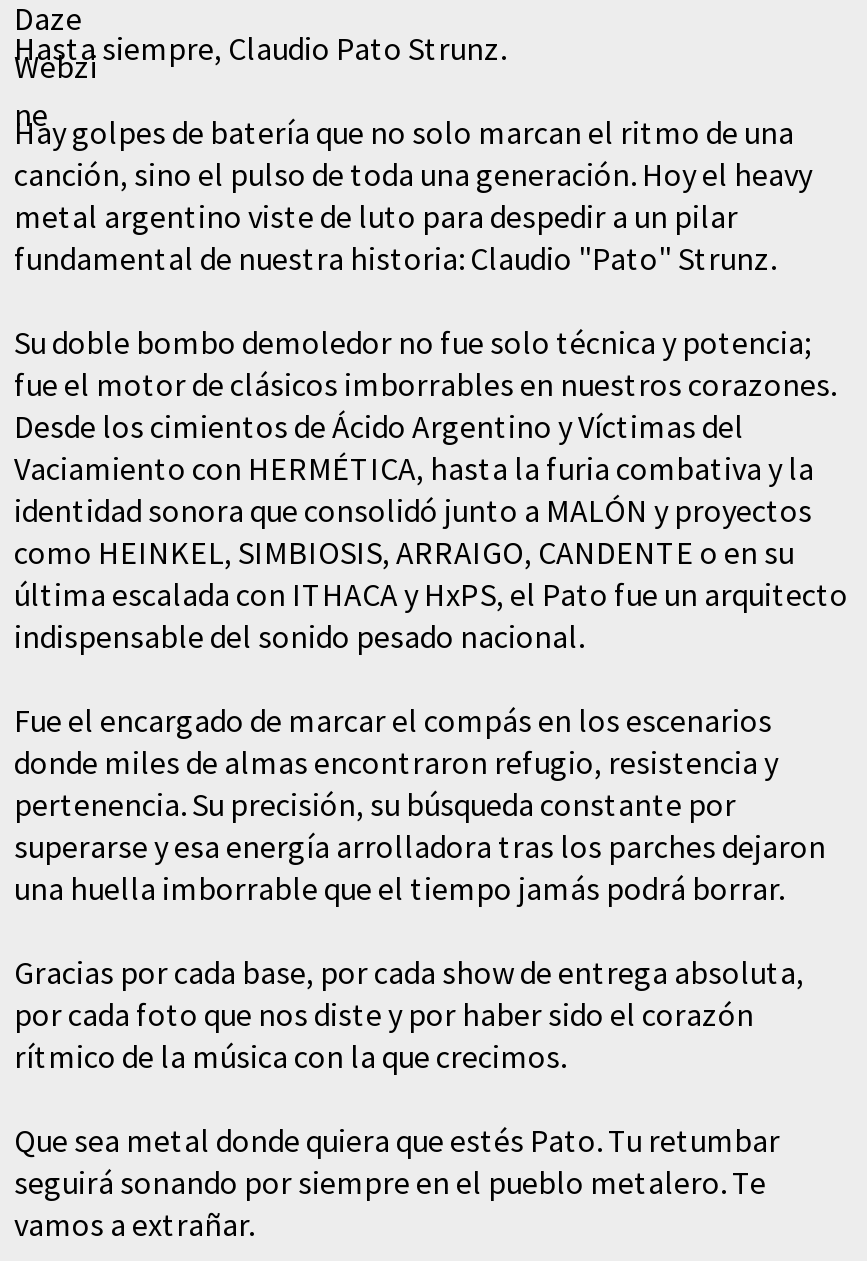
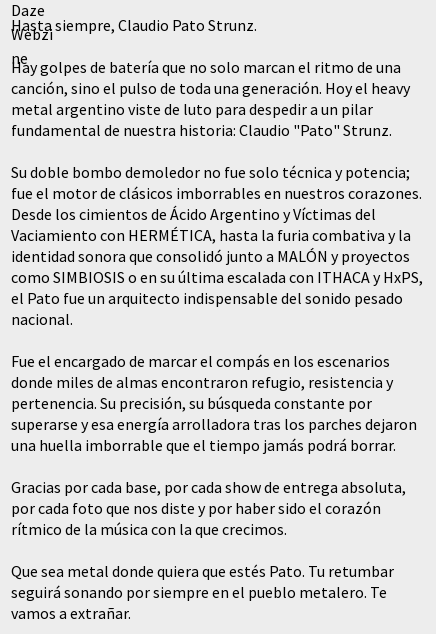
[14,532,848,656] como HEINKEL, SIMBIOSIS, ARRAIGO, CANDENTE o en su | última escalada con ITHACA y HxPS, el Pato fue un arquitecto | indispensable del sonido pesado nacional. -> [11,267,423,329] como SIMBIOSIS o en su última escalada con ITHACA y HxPS, | el Pato fue un arquitecto indispensable del sonido pesado | nacional.

